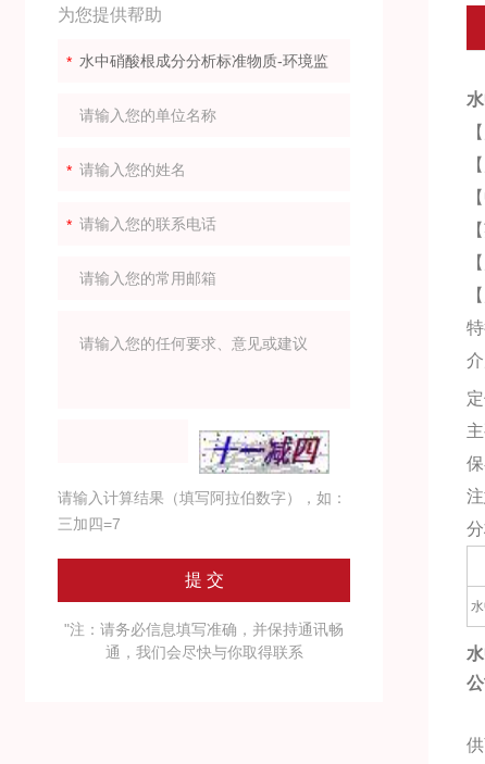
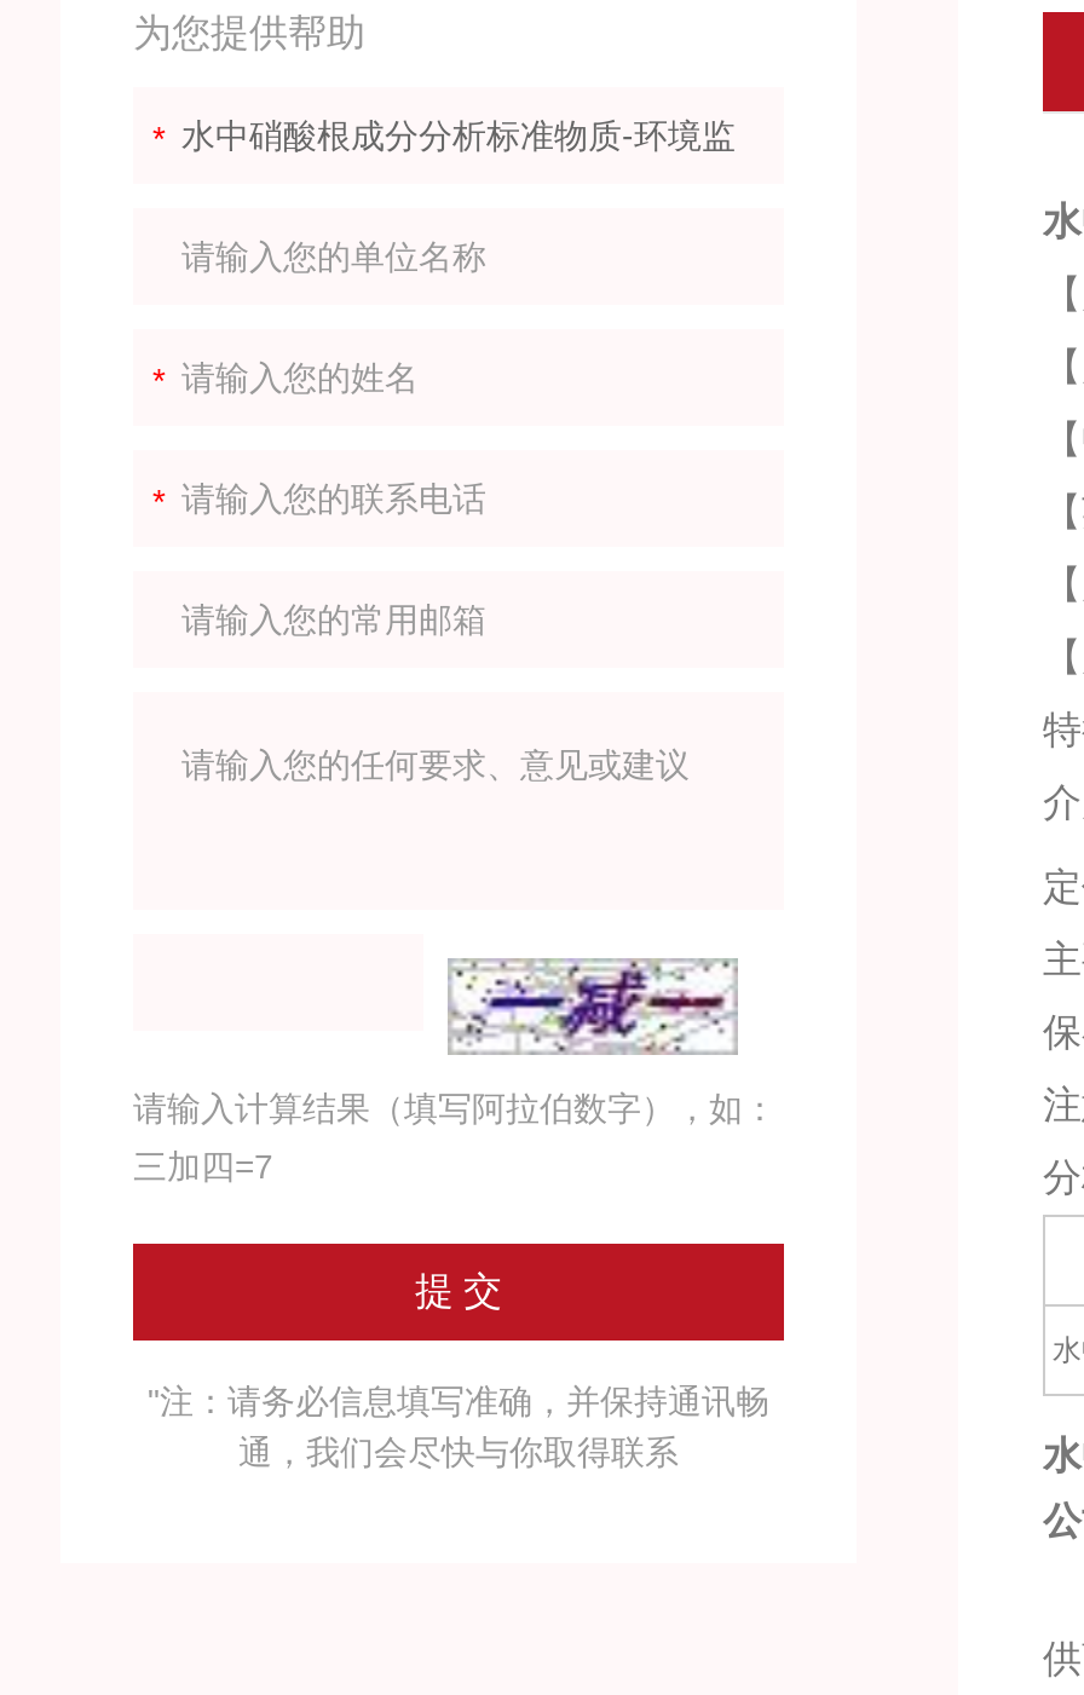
[201,431,323,473] [image] -> [450,961,728,1053] [image]

